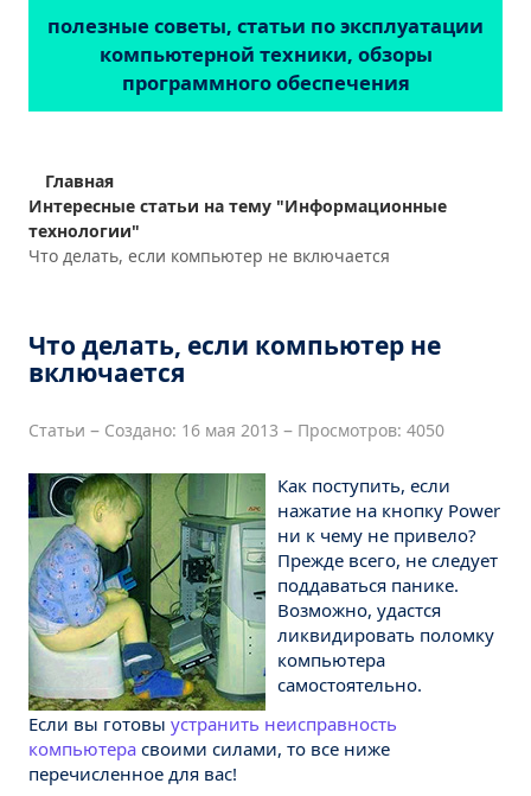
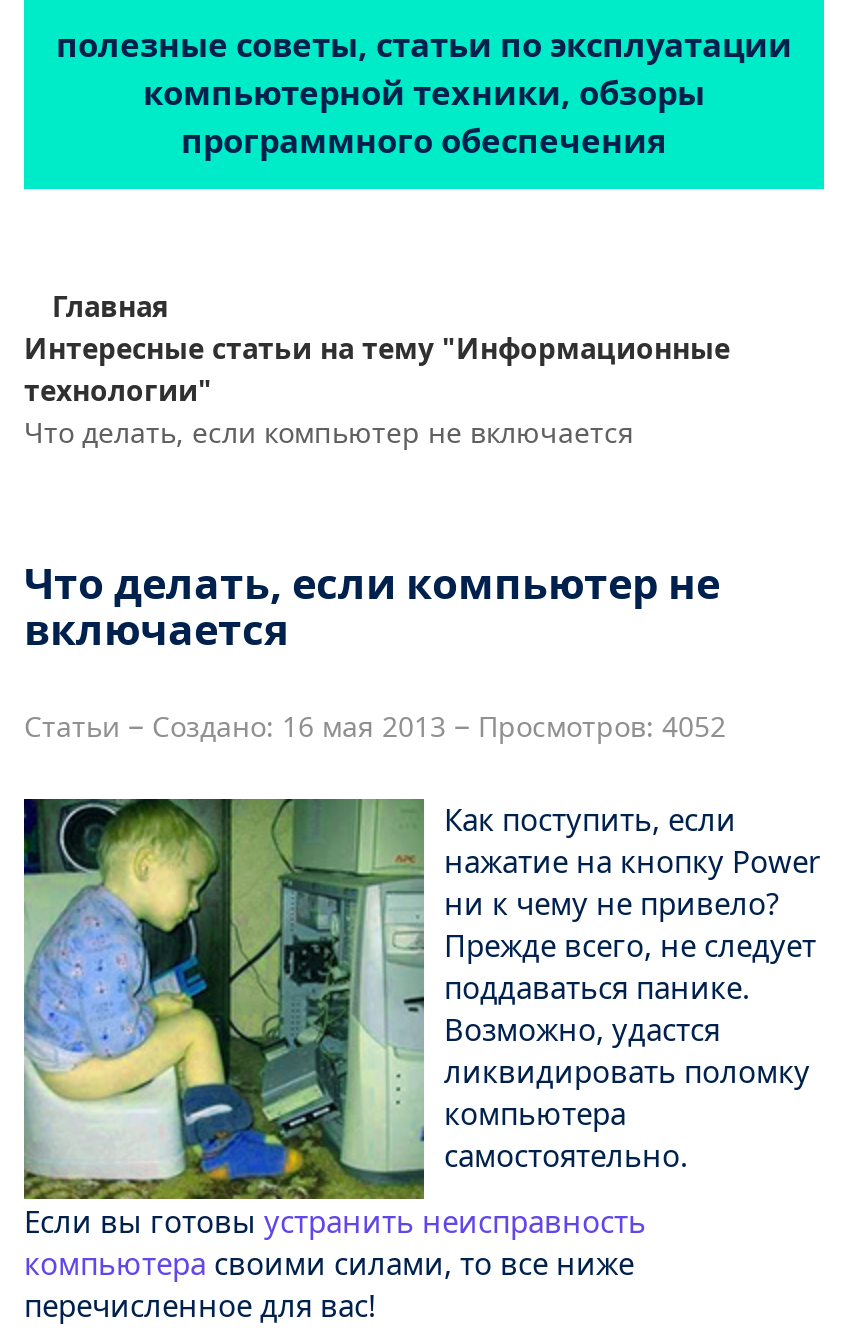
[28,419,444,441] Статьи Создано: 16 мая 2013 Просмотров: 4050 -> [24,707,726,745] Статьи Создано: 16 мая 2013 Просмотров: 4052

